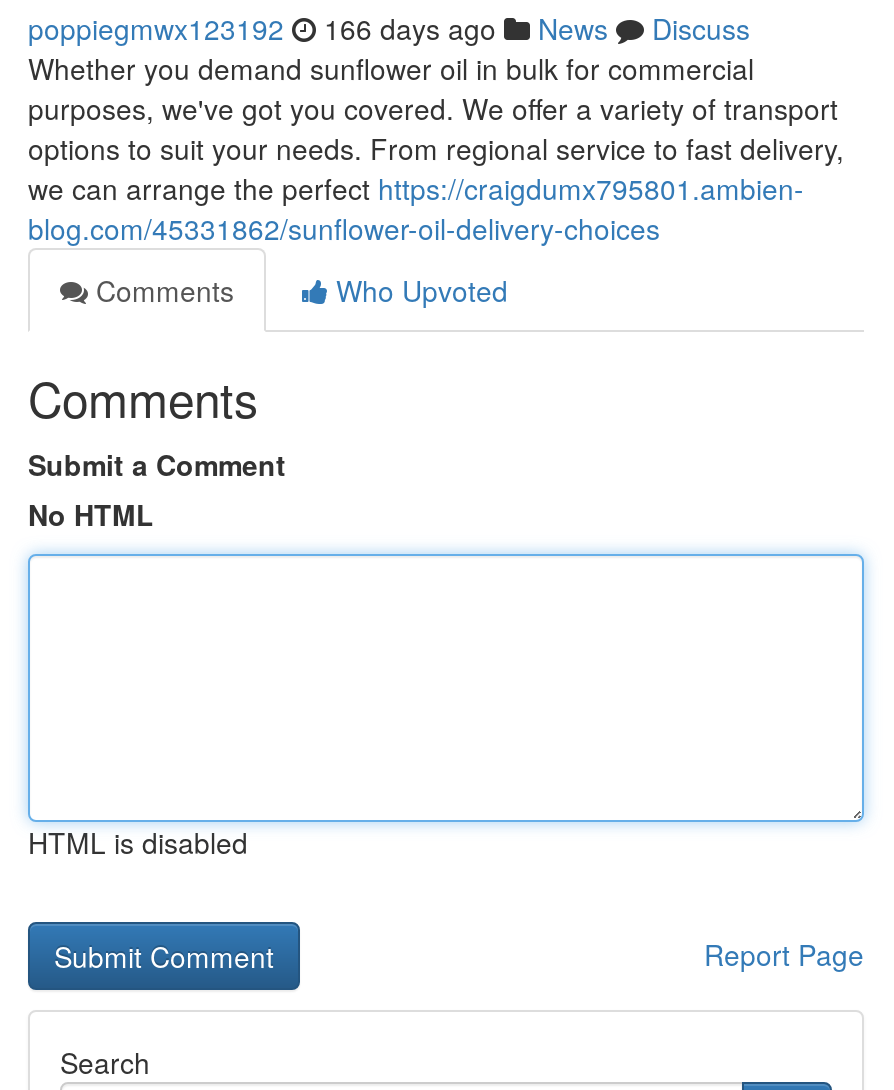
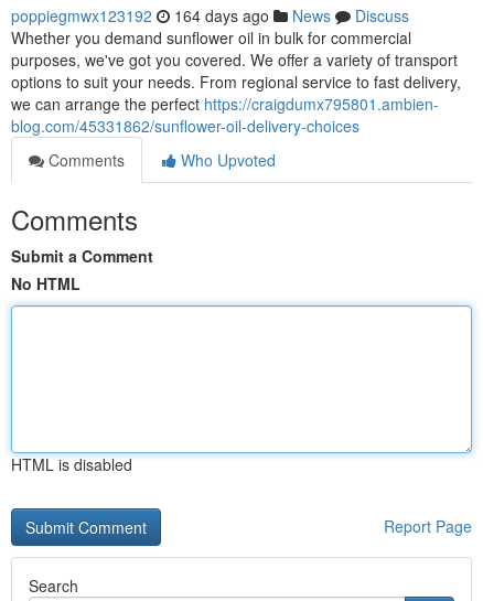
[28,8,750,48] poppiegmwx123192 166 days ago News Discuss -> [11,4,409,26] poppiegmwx123192 164 days ago News Discuss

